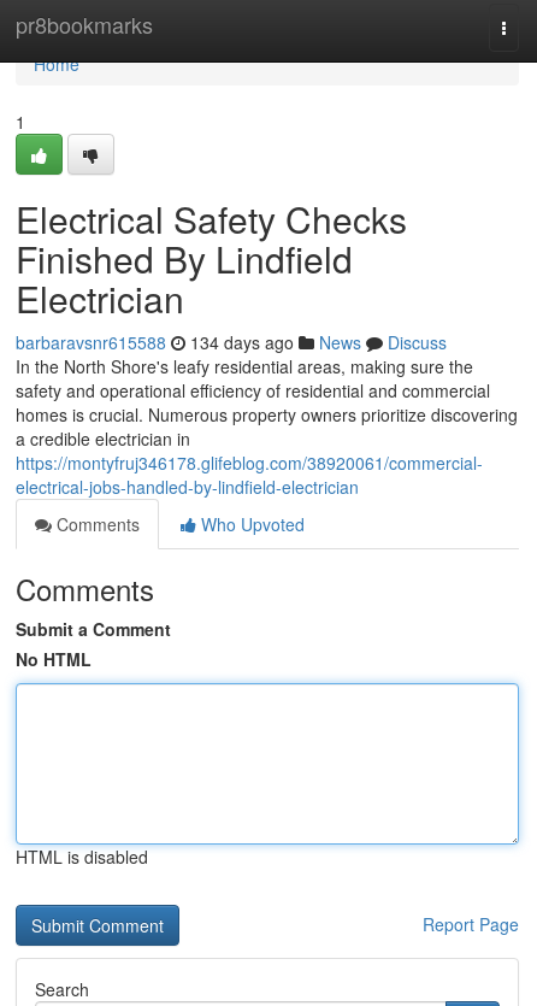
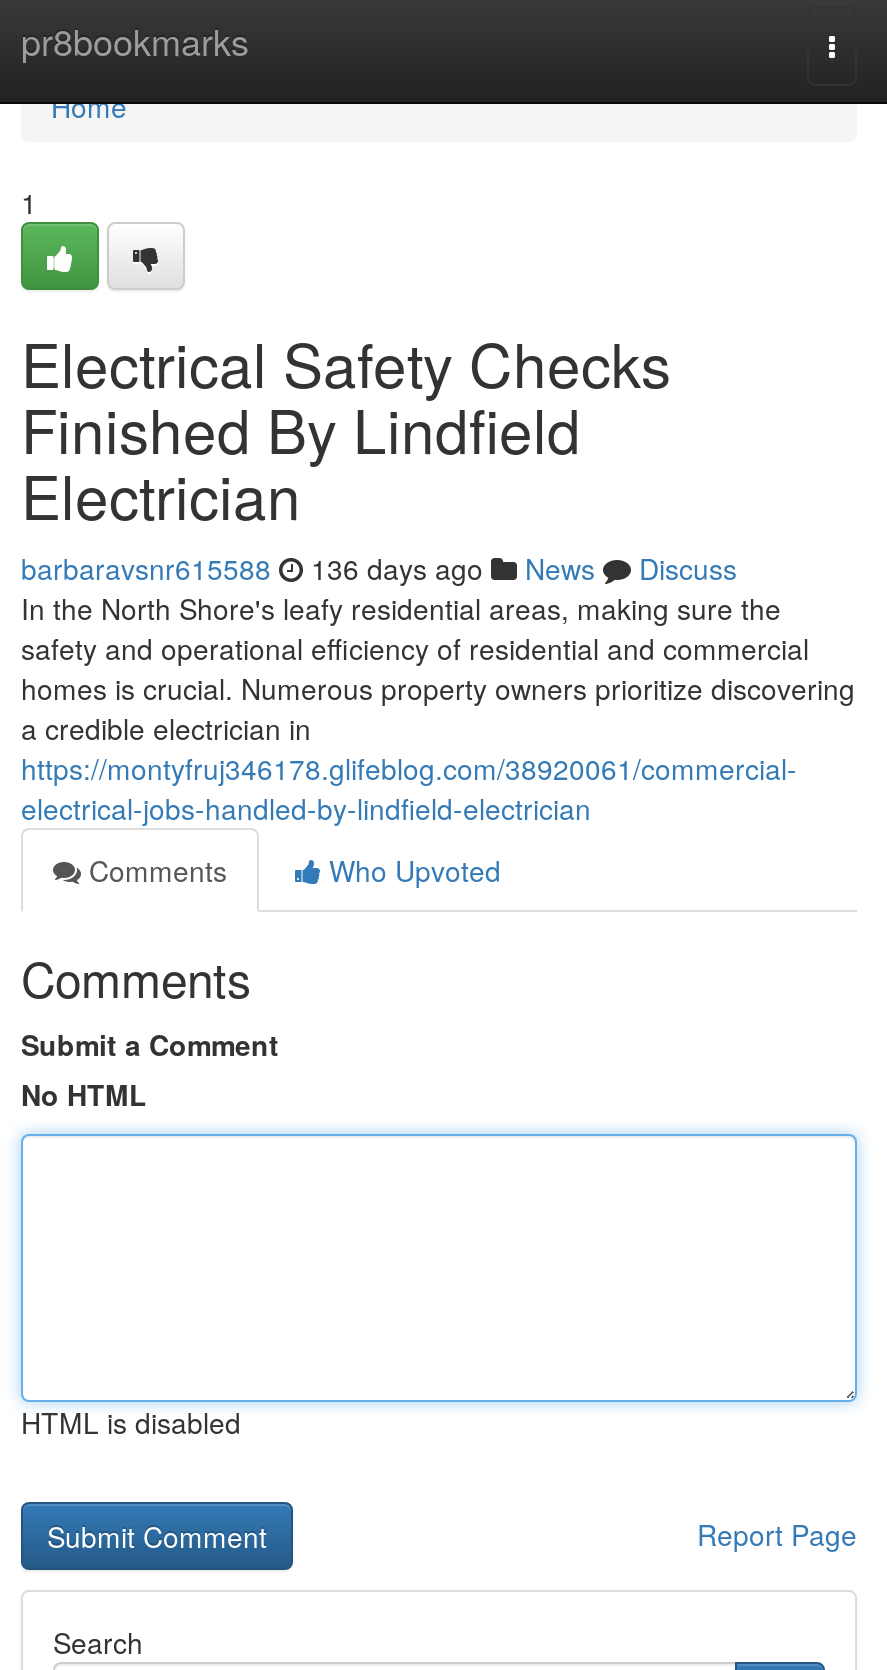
[16,330,447,354] barbaravsnr615588 134 days ago News Discuss -> [21,548,737,588] barbaravsnr615588 136 days ago News Discuss

